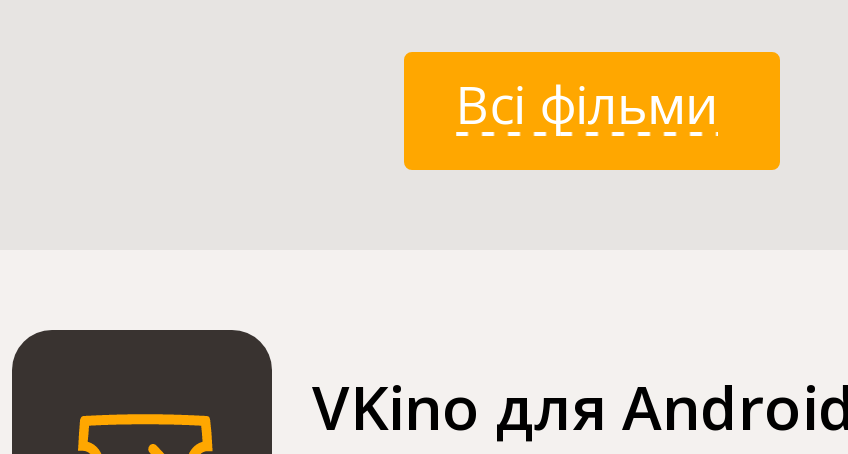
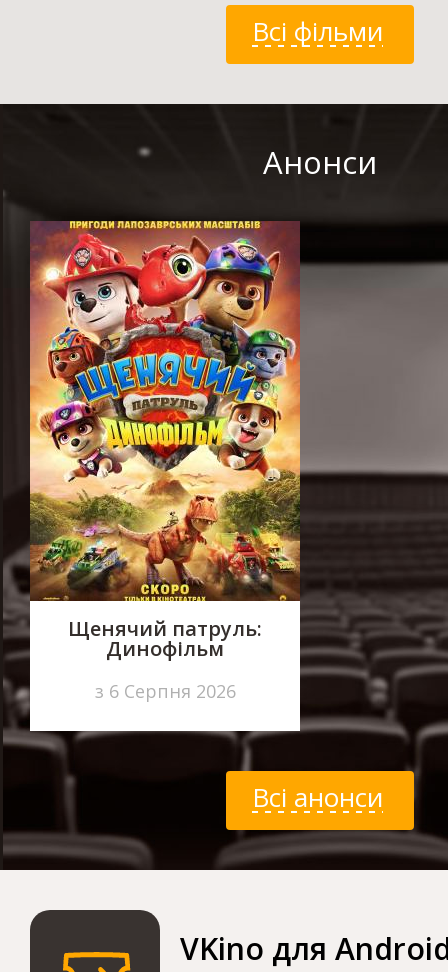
none -> [3,103,445,871] [image] | Анонси
none -> [68,615,383,815] Щенячий патруль: | Динофільм | з 6 Серпня 2026 | Всі анонси

